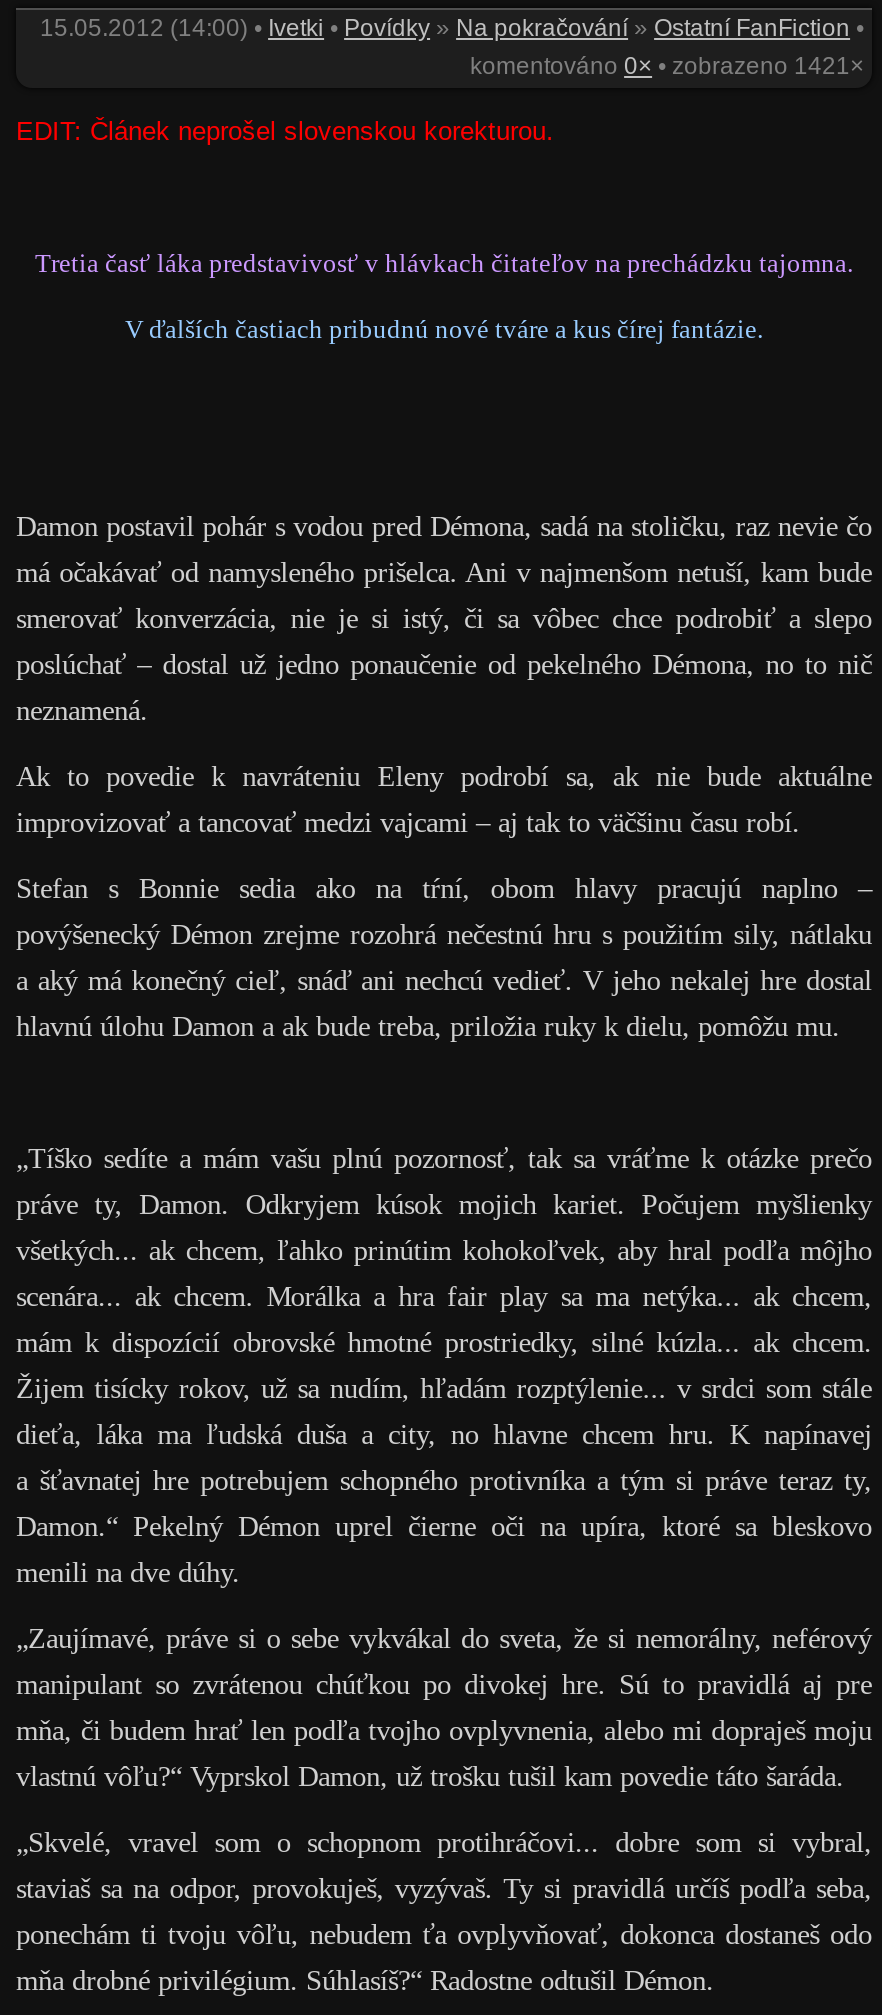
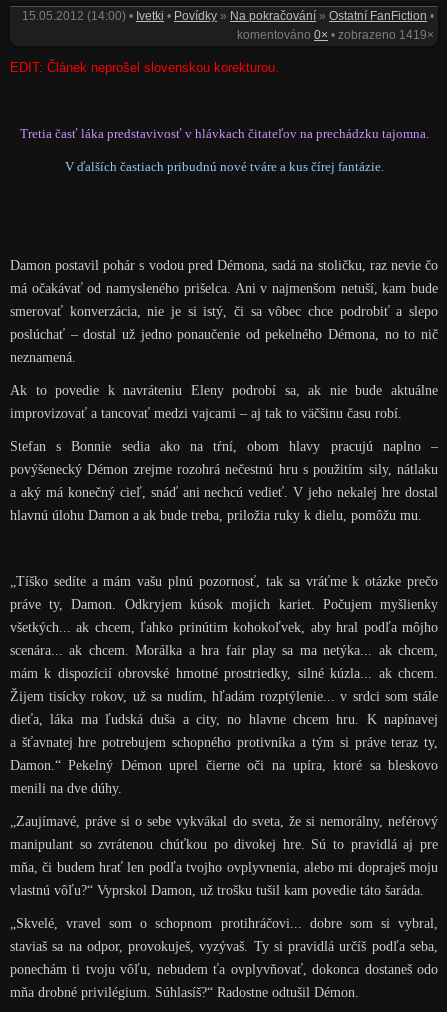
[470,52,864,80] komentováno 0× • zobrazeno 1421× -> [237,28,434,42] komentováno 0× • zobrazeno 1419×

